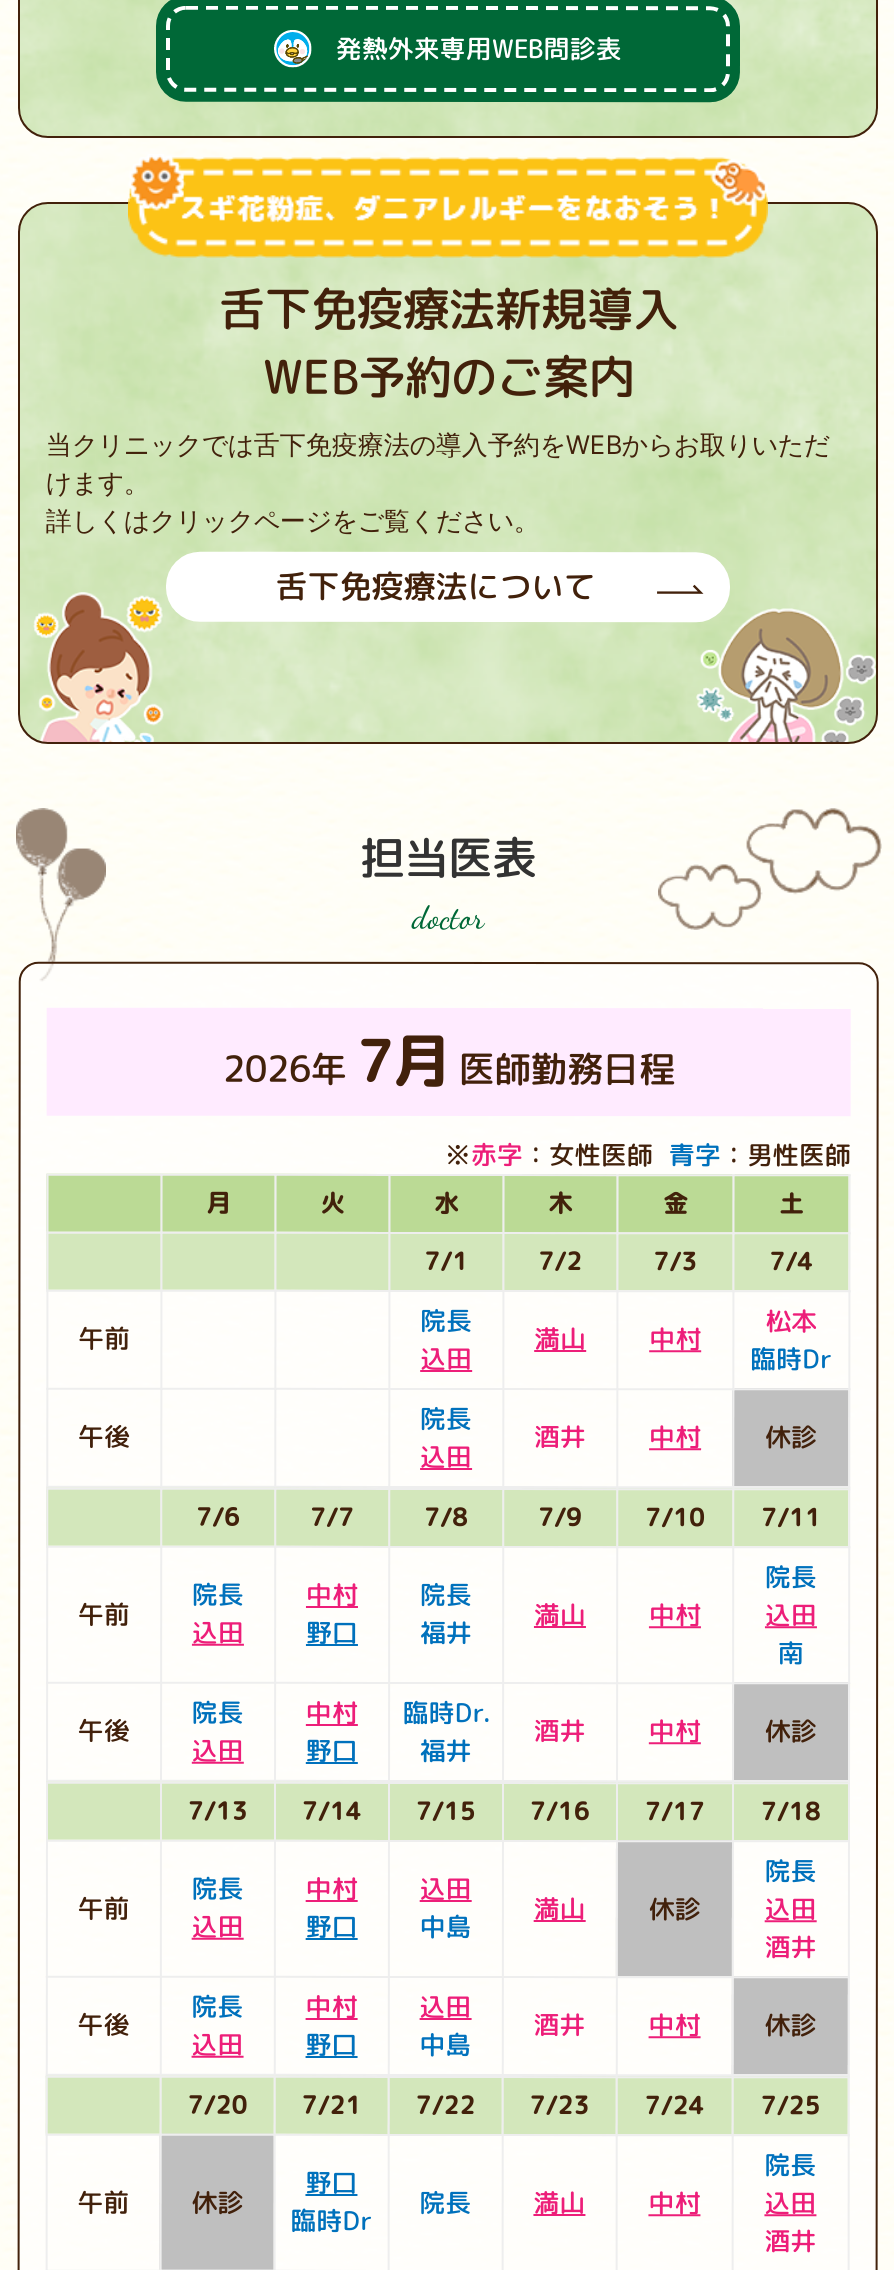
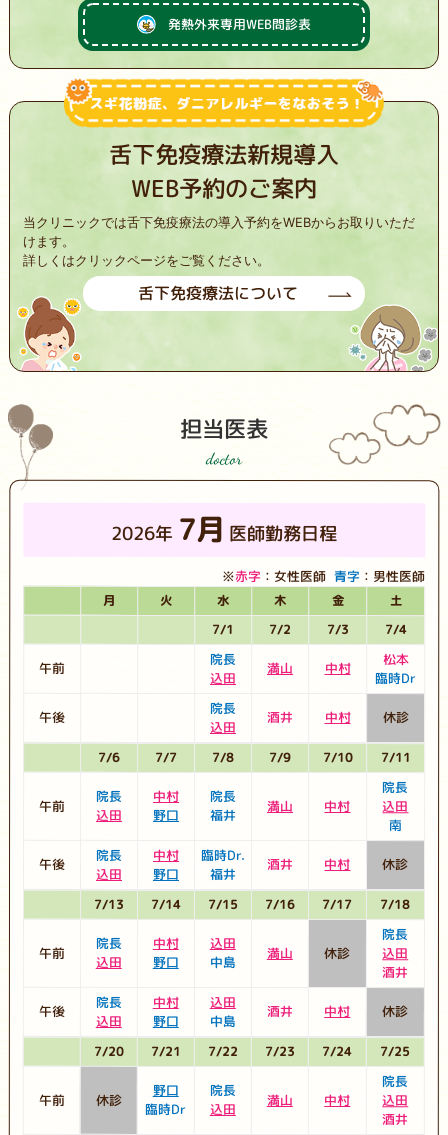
none -> [210,1100,236,1118] 込田

